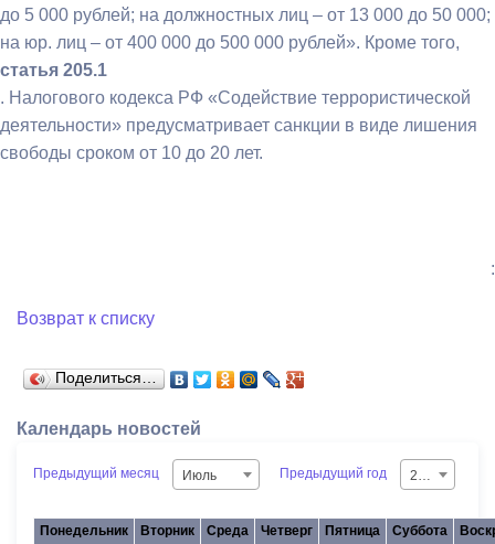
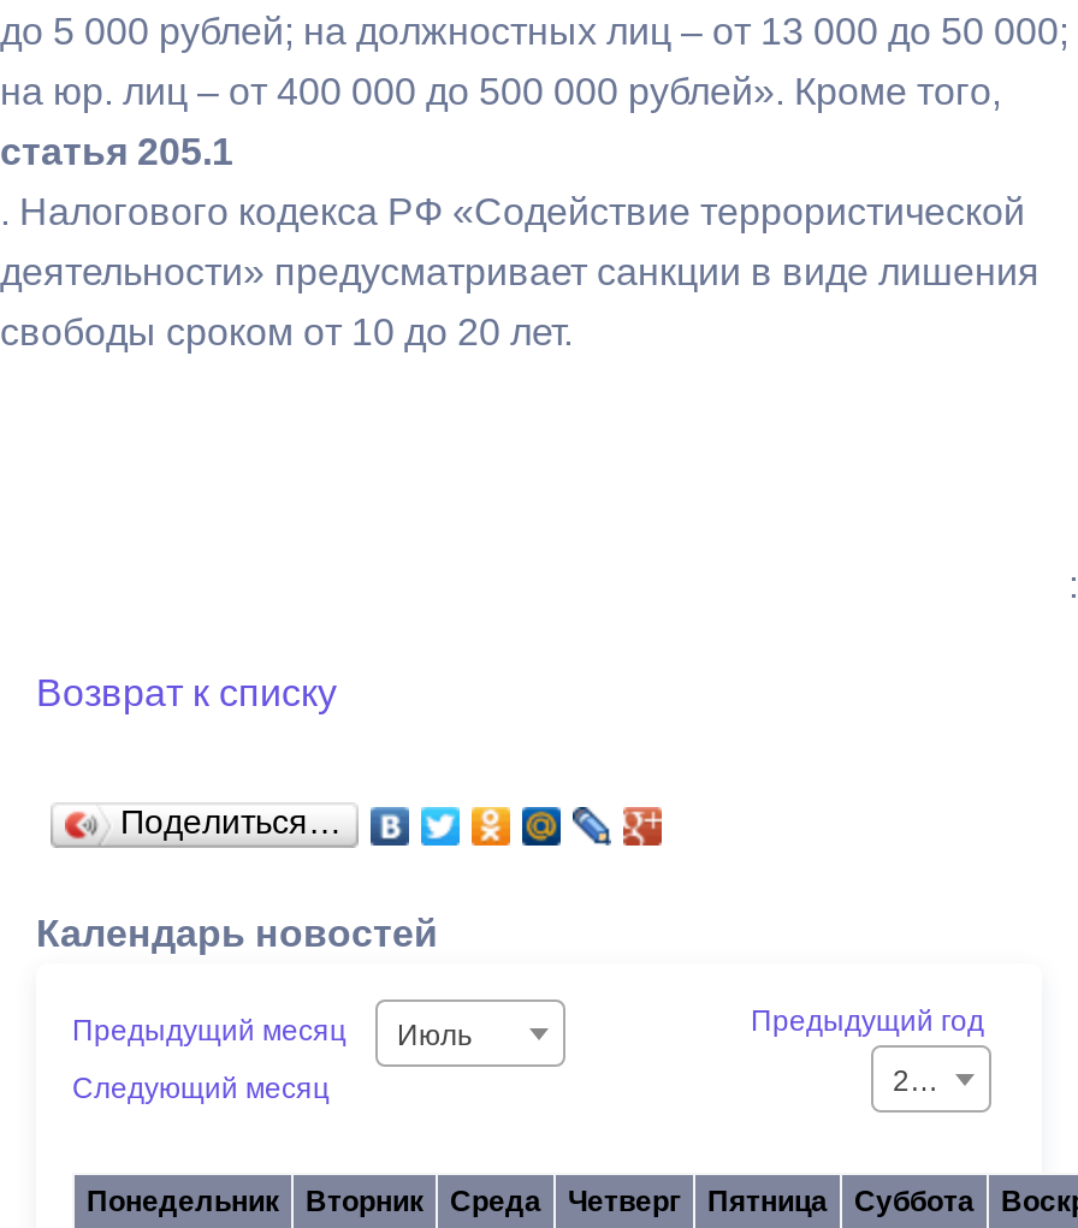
none -> [72,1071,330,1104] Следующий месяц

